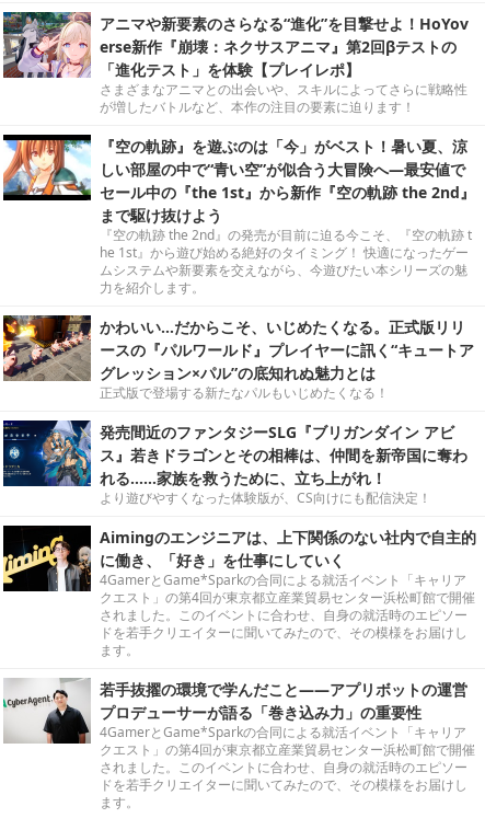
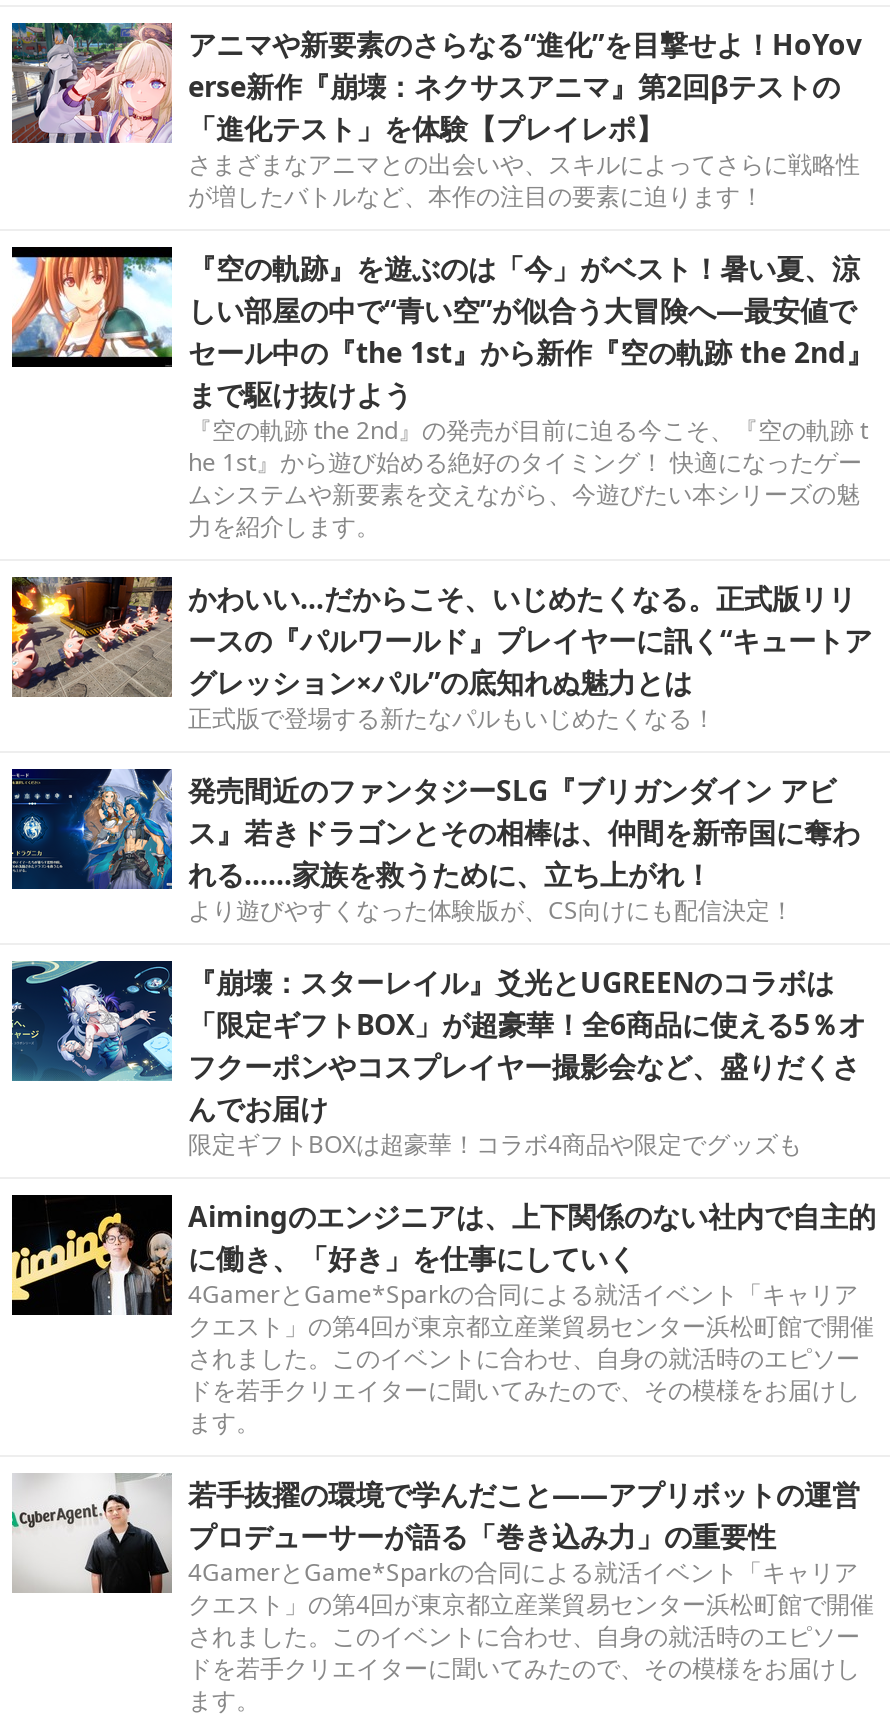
none -> [10,959,866,1161] [image] | 『崩壊：スターレイル』爻光とUGREENのコラボは | 「限定ギフトBOX」が超豪華！全6商品に使える5％オ | フクーポンやコスプレイヤー撮影会など、盛りだくさ | んでお届け | 限定ギフトBOXは超豪華！コラボ4商品や限定でグッズも

